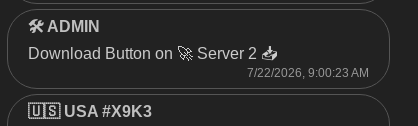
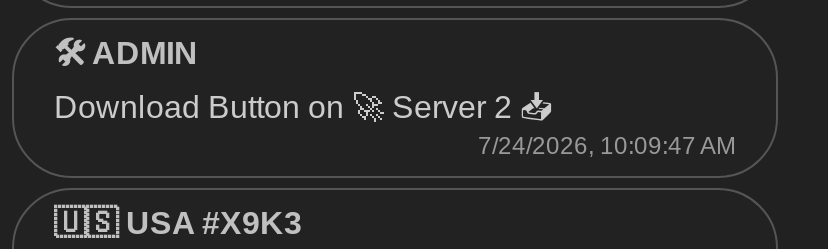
[247,66,369,80] 7/22/2026, 9:00:23 AM -> [478,132,736,160] 7/24/2026, 10:09:47 AM

